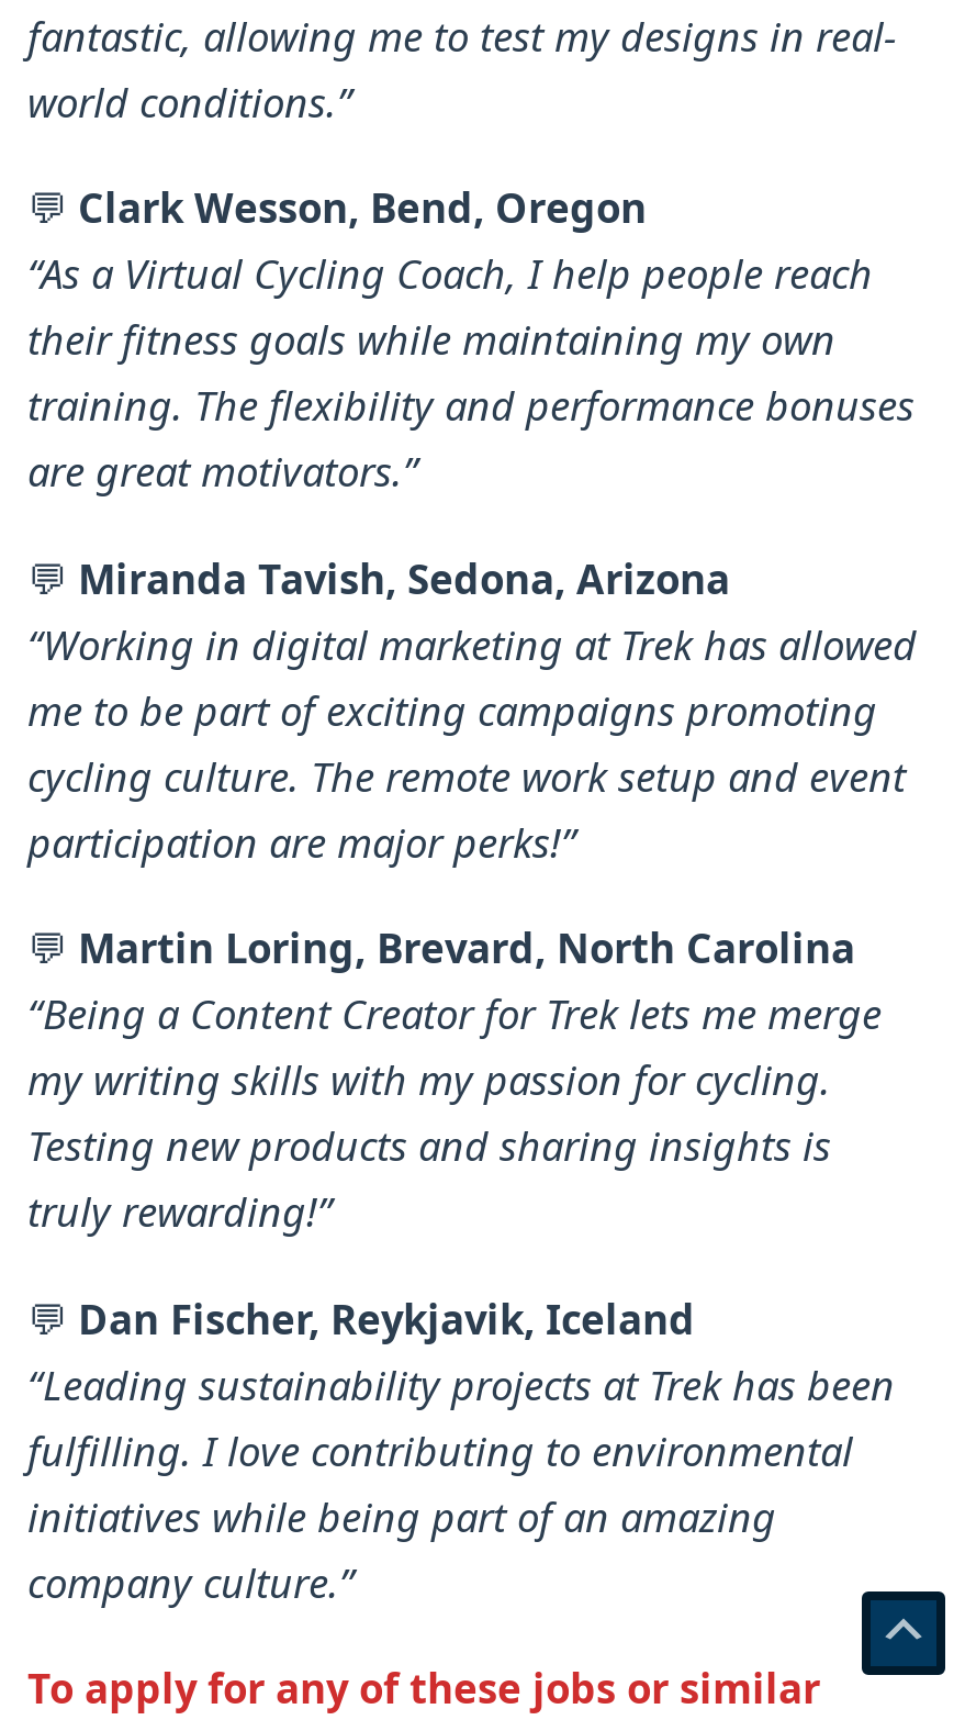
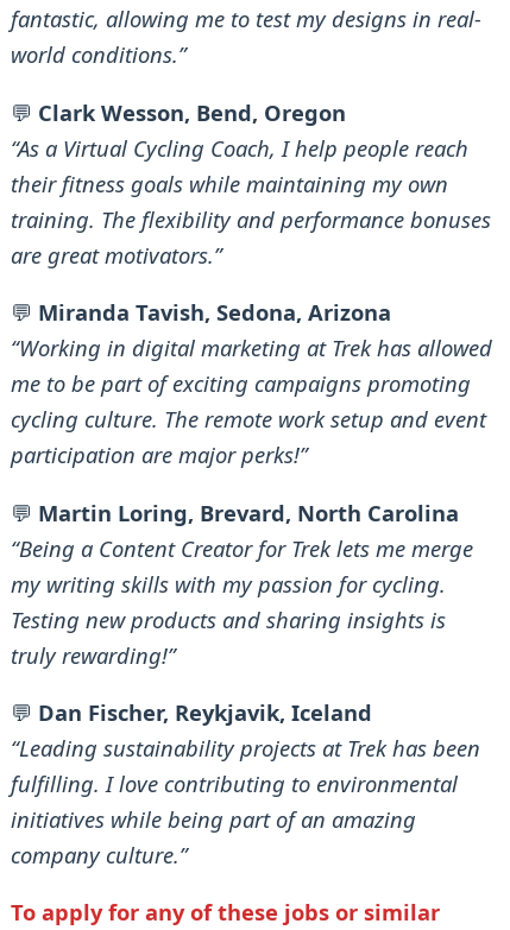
[860,1588,947,1678] [image] -> none

